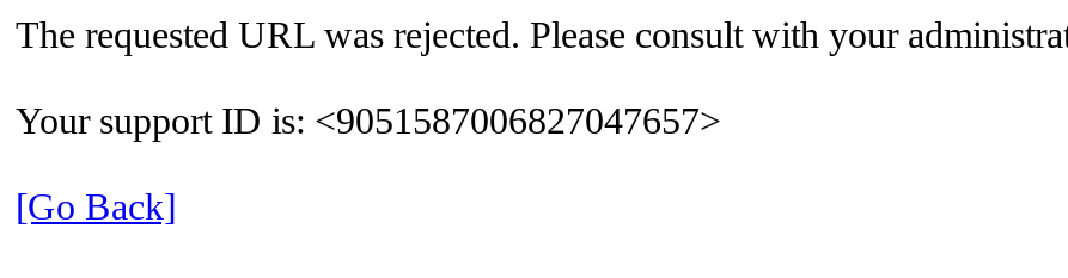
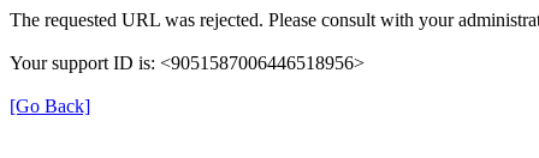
[16,100,721,141] Your support ID is: <9051587006827047657> -> [10,53,365,73] Your support ID is: <9051587006446518956>

